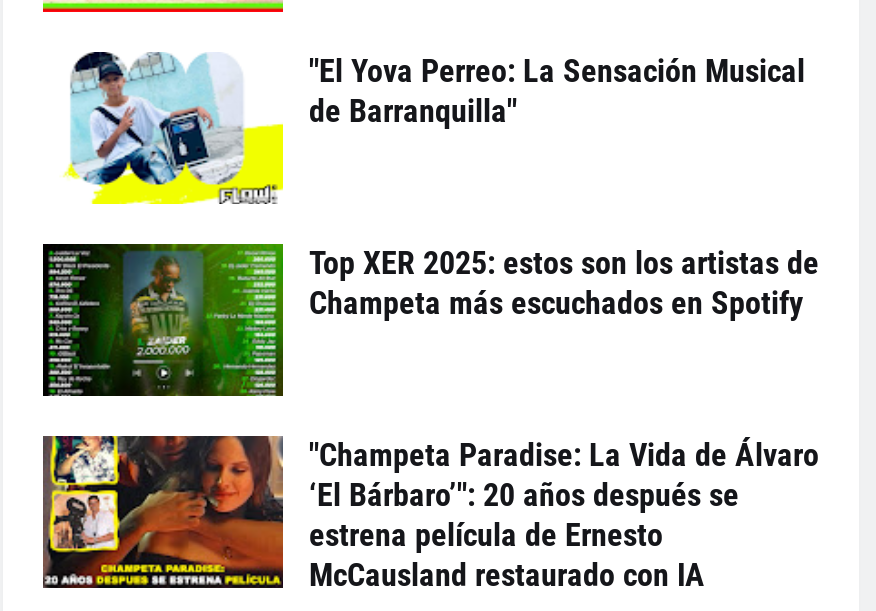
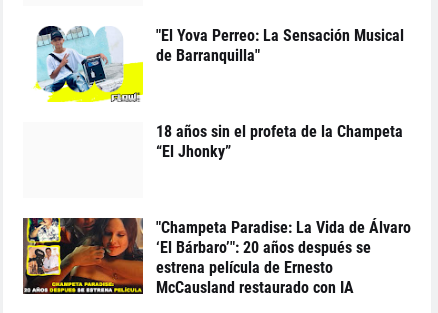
[41,242,285,398] [image] -> none
[309,243,819,321] Top XER 2025: estos son los artistas de | Champeta más escuchados en Spotify -> [156,122,403,161] 18 años sin el profeta de la Champeta | “El Jhonky”

